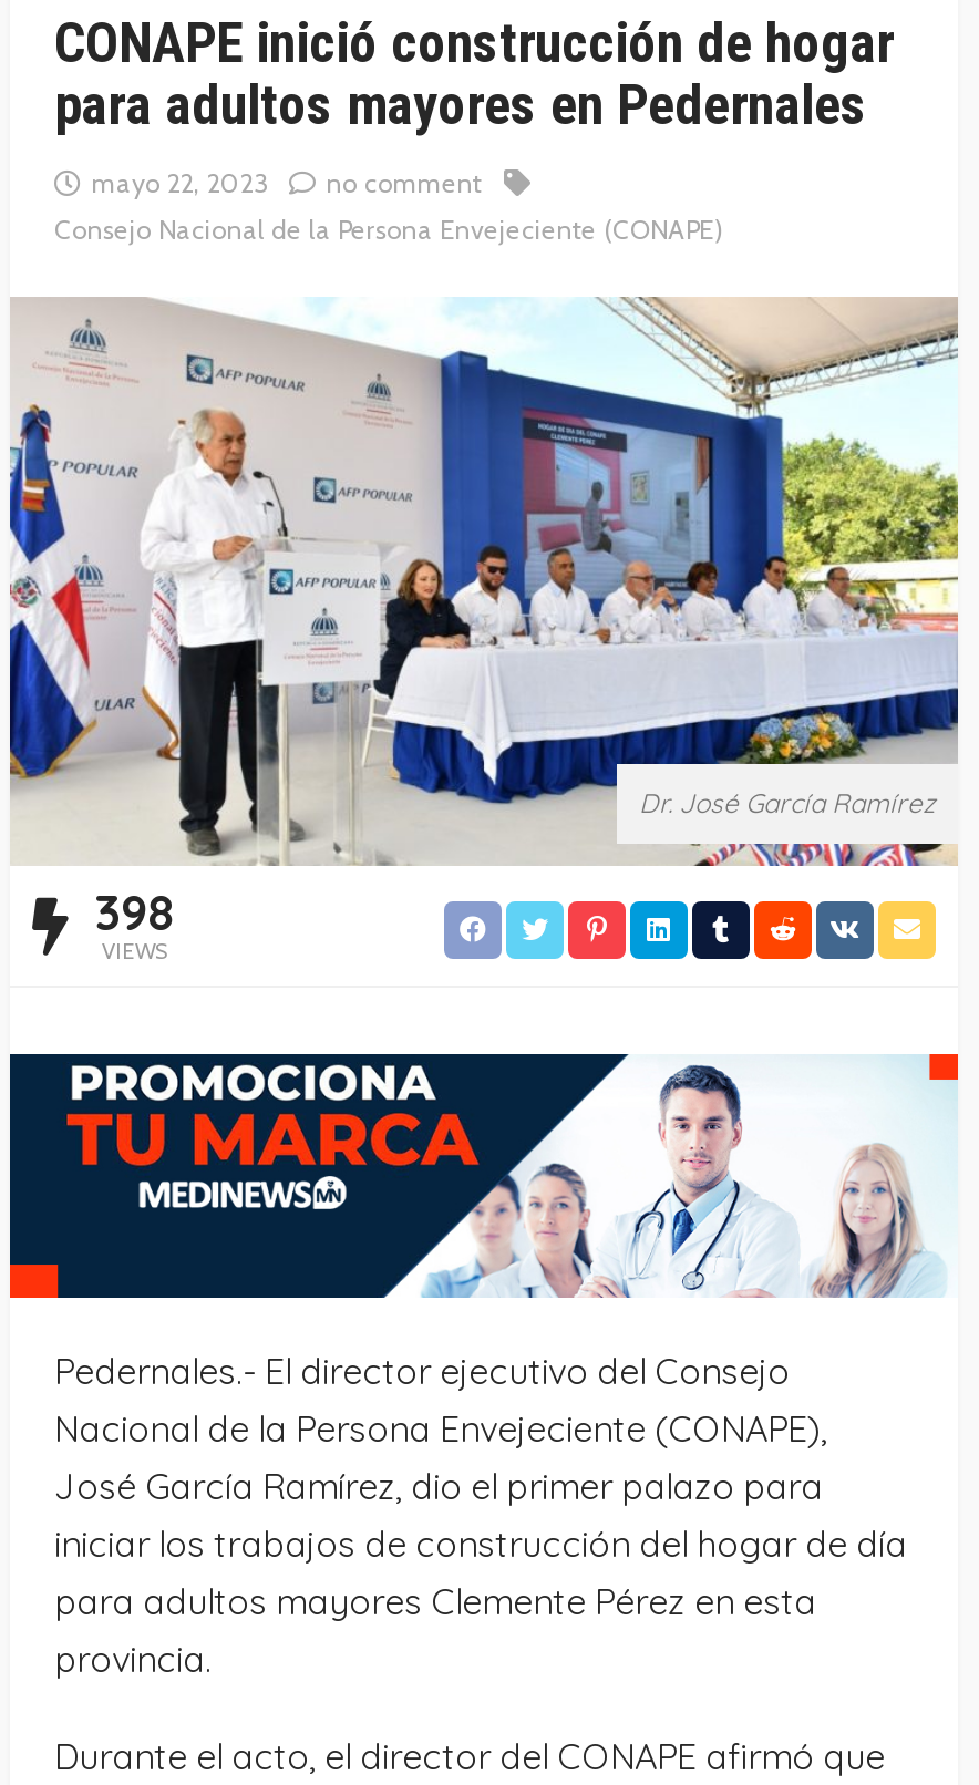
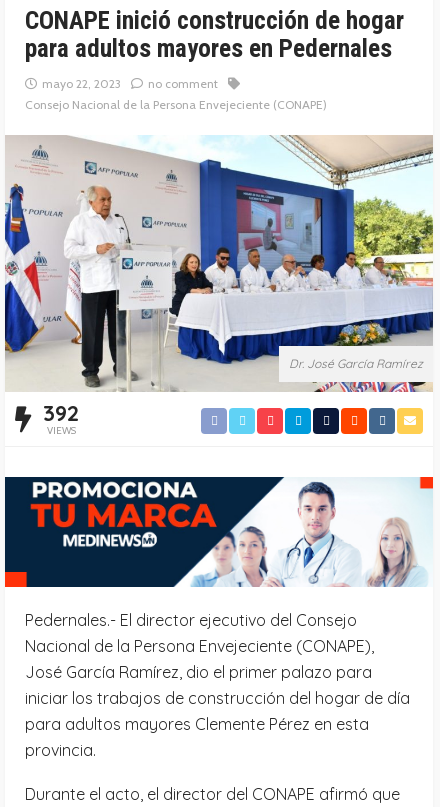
[94,881,174,943] 398 -> [43,399,79,427] 392

